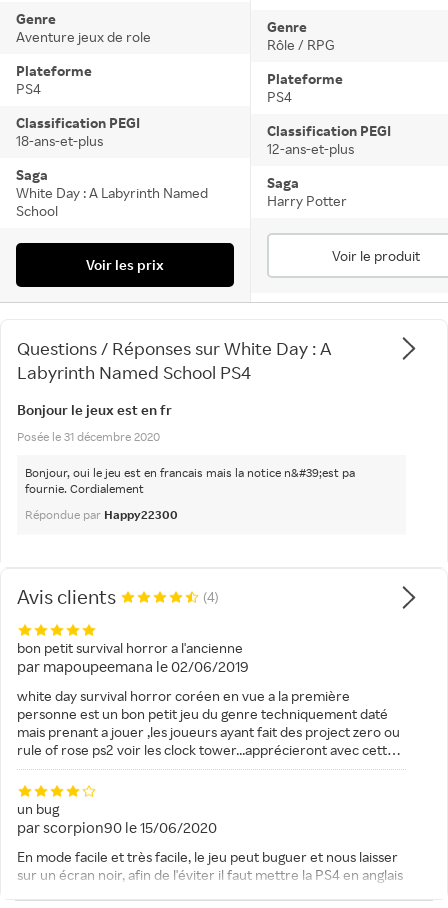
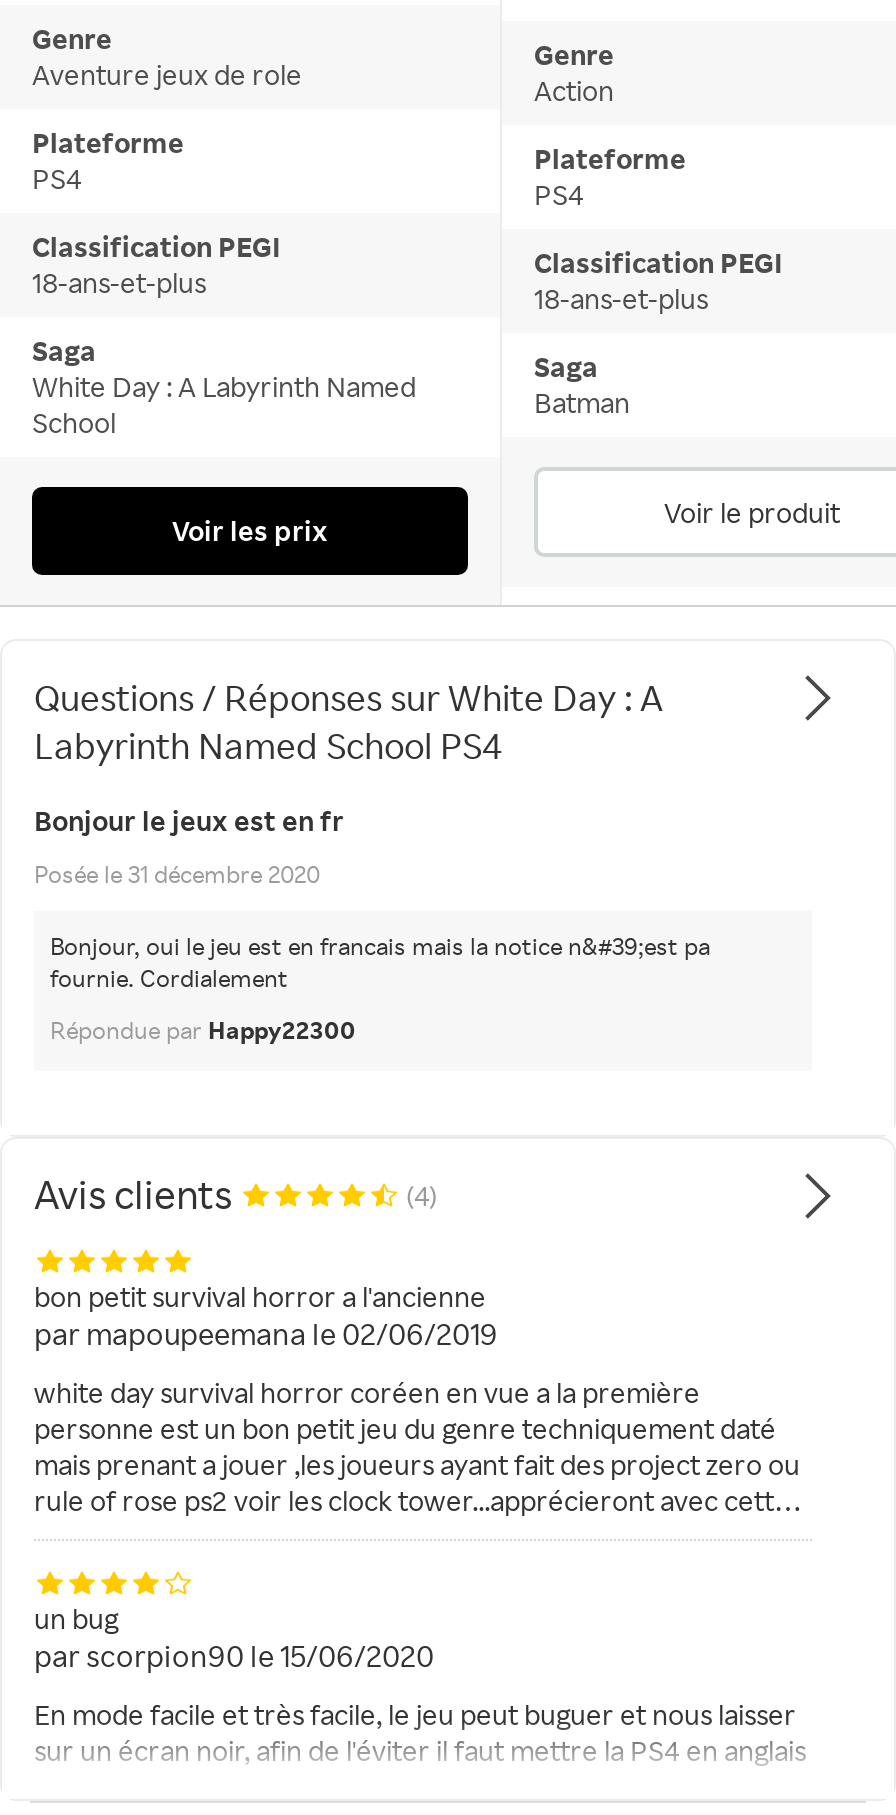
[267,36,335,53] Rôle / RPG -> [534,73,614,107] Action
[267,140,354,157] 12-ans-et-plus -> [534,281,708,315] 18-ans-et-plus
[267,192,347,209] Harry Potter -> [534,385,630,419] Batman

